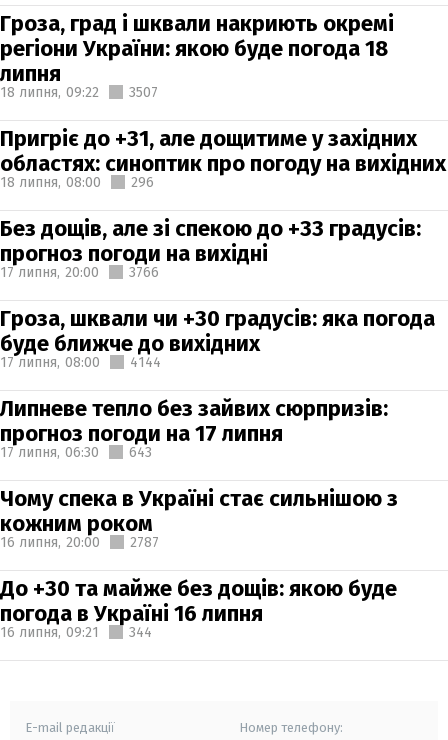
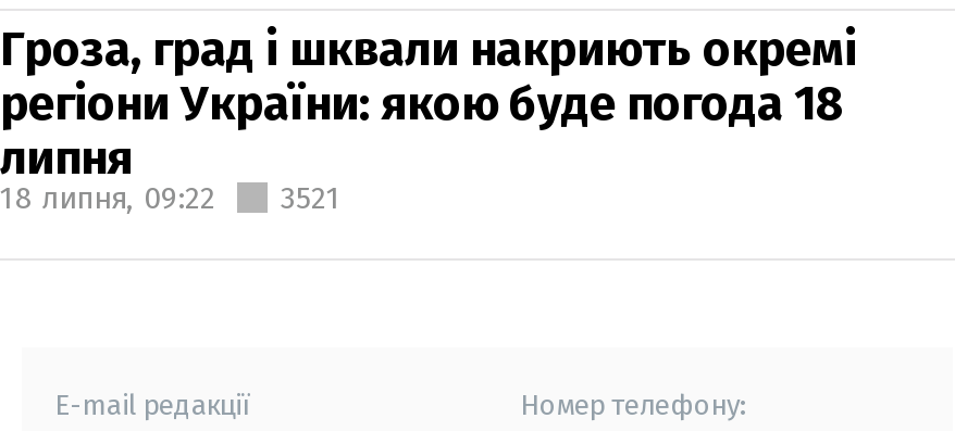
[0,83,446,640] 3507 | Пригріє до +31, але дощитиме у західних | областях: синоптик про погоду на вихідних | 18 липня, 08:00 | 296 | Без дощів, але зі спекою до +33 градусів: | прогноз погоди на вихідні | 17 липня, 20:00 | 3766 | Гроза, шквали чи +30 градусів: яка погода | буде ближче до вихідних | 17 липня, 08:00 | 4144 | Липневе тепло без зайвих сюрпризів: | прогноз погоди на 17 липня | 17 липня, 06:30 | 643 | Чому спека в Україні стає сильнішою з | кожним роком | 16 липня, 20:00 | 2787 | До +30 та майже без дощів: якою буде | погода в Україні 16 липня | 16 липня, 09:21 | 344 -> [281,179,342,216] 3521

